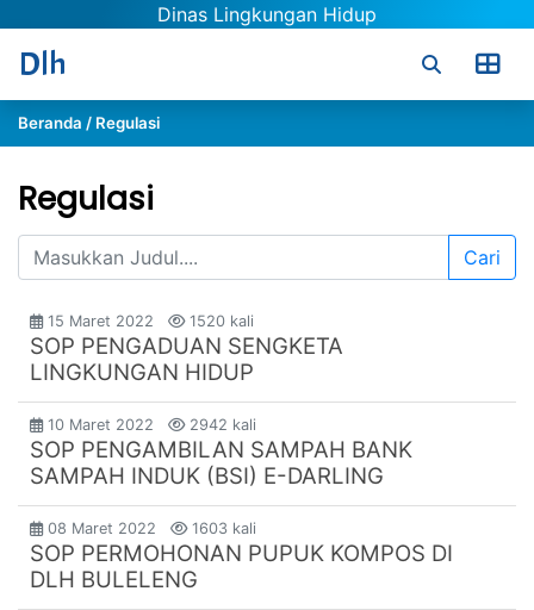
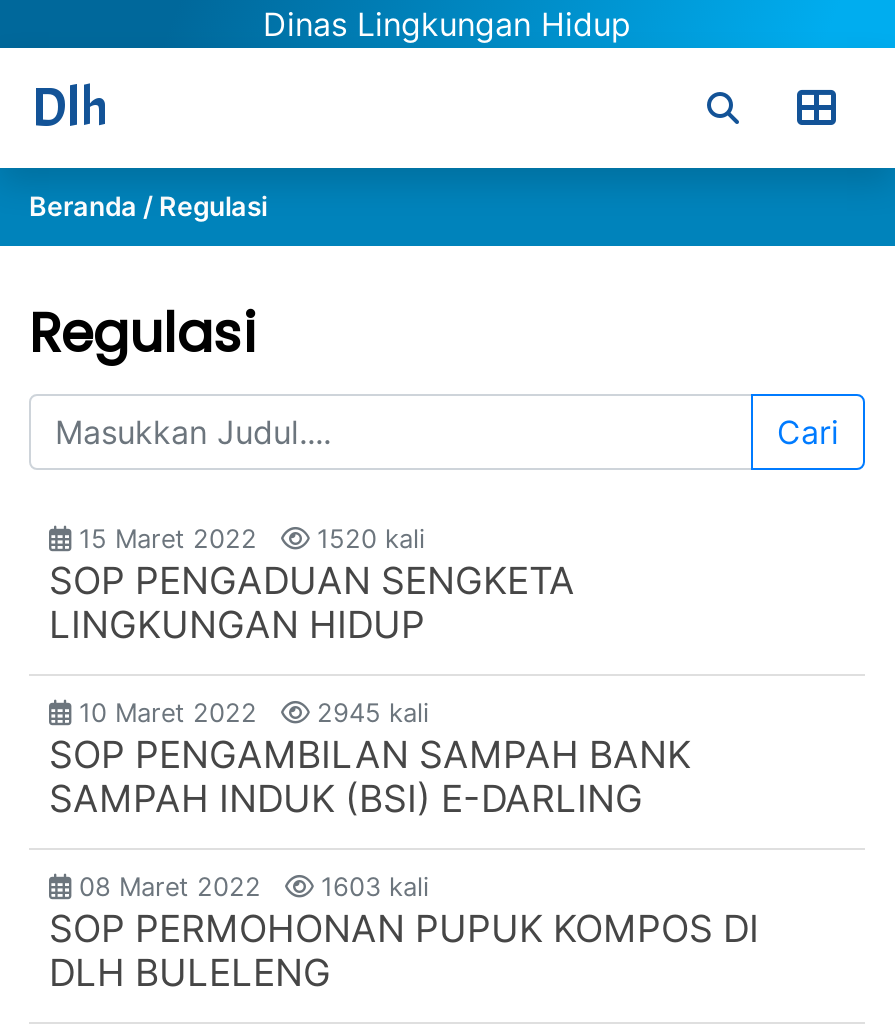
[48,416,256,434] 10 Maret 2022 2942 kali -> [79,698,429,728] 10 Maret 2022 2945 kali

